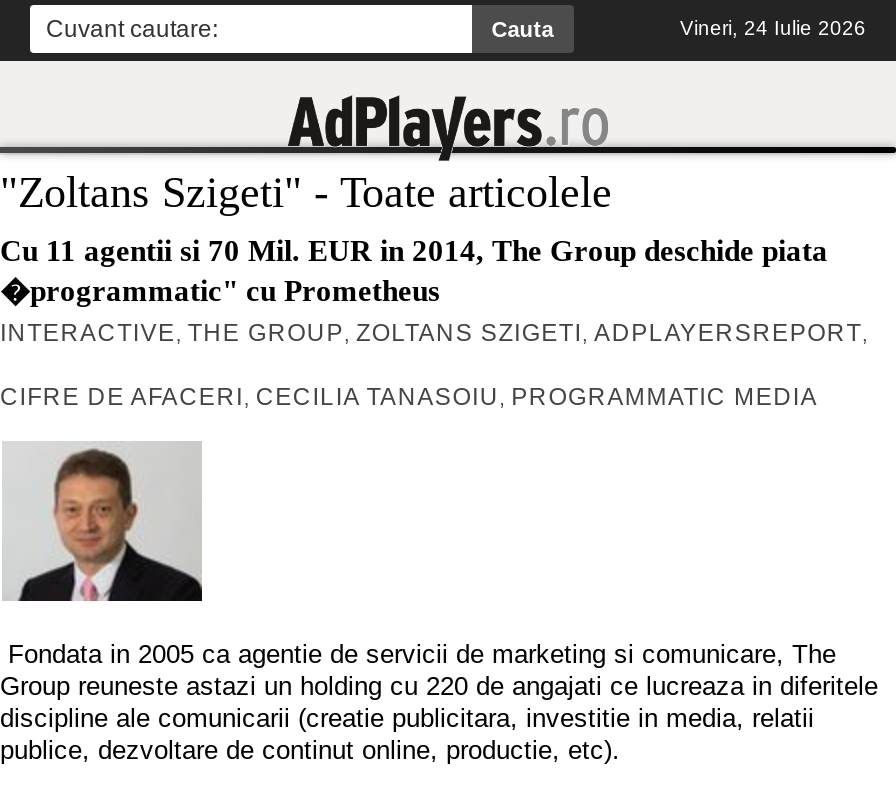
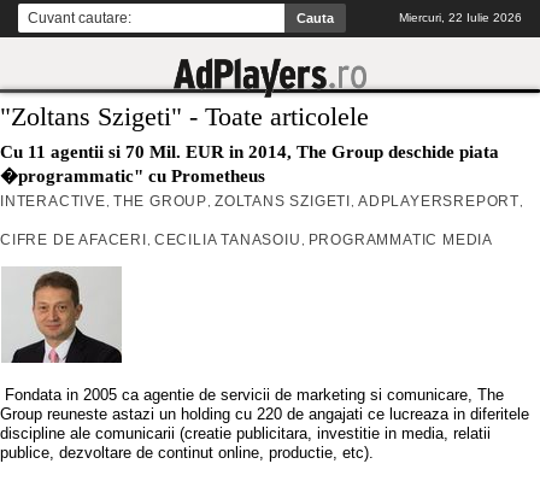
[680,17,866,39] Vineri, 24 Iulie 2026 -> [399,11,522,24] Miercuri, 22 Iulie 2026

